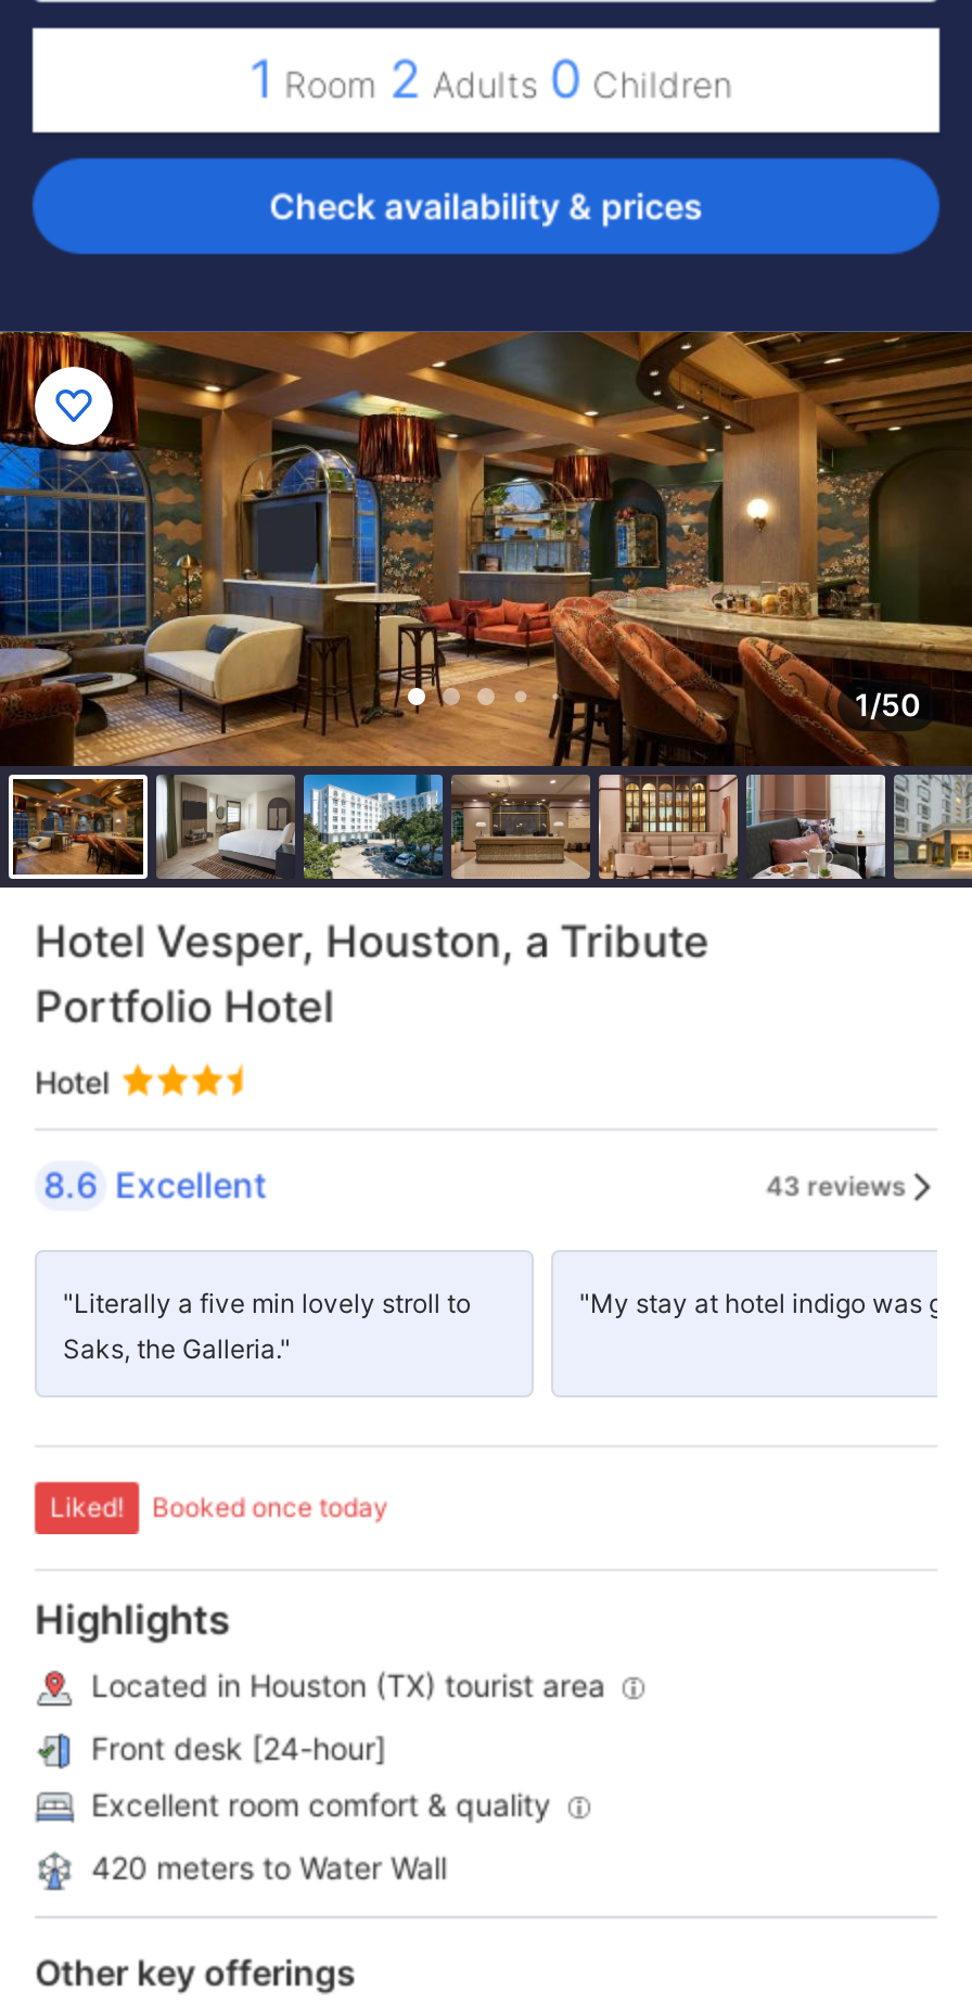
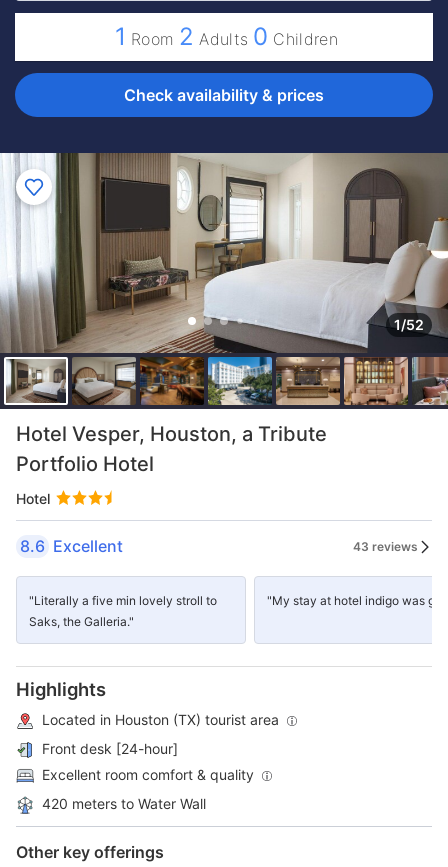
[7,330,965,881] [image] | 1/50 -> [3,152,445,406] [image] | 1/52
[50,1491,388,1523] Liked! | Booked once today -> none

